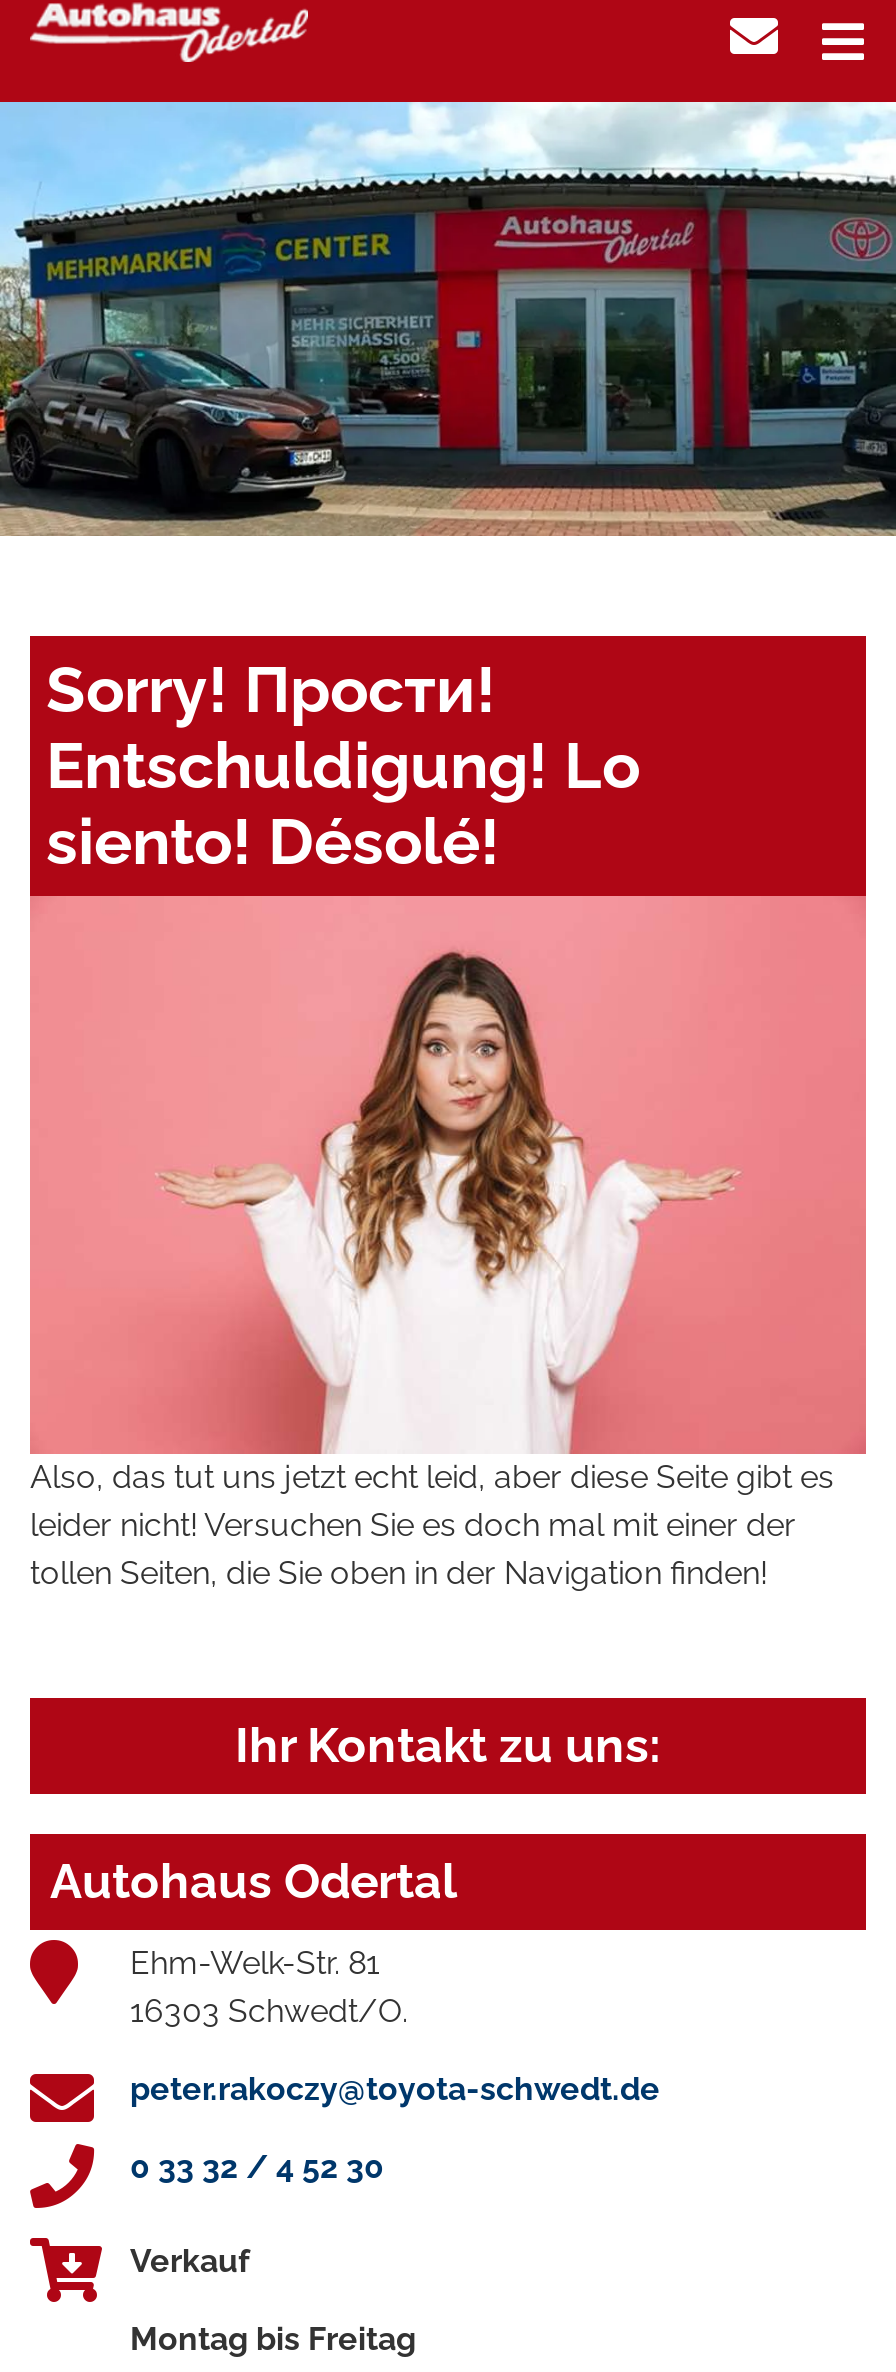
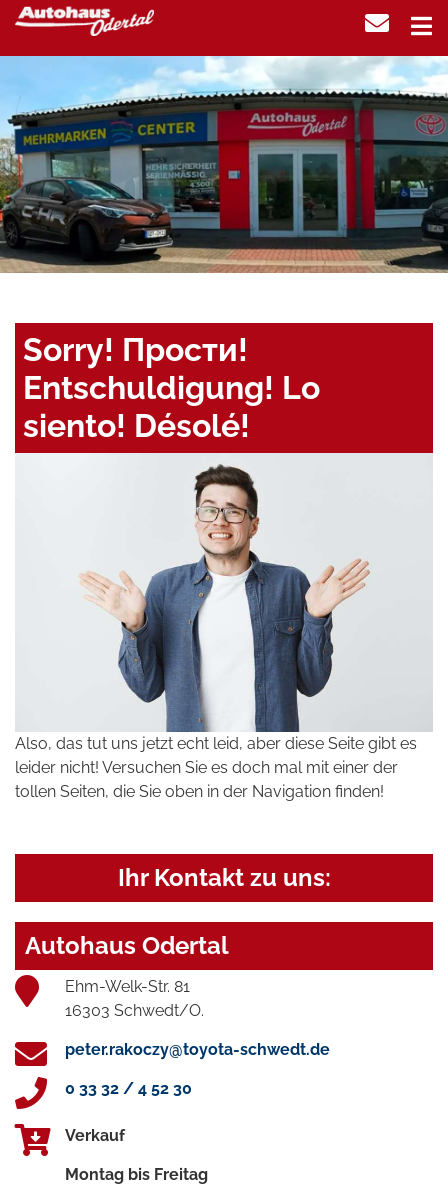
[30,896,866,1454] [image] -> [16,453,432,731] [image]

